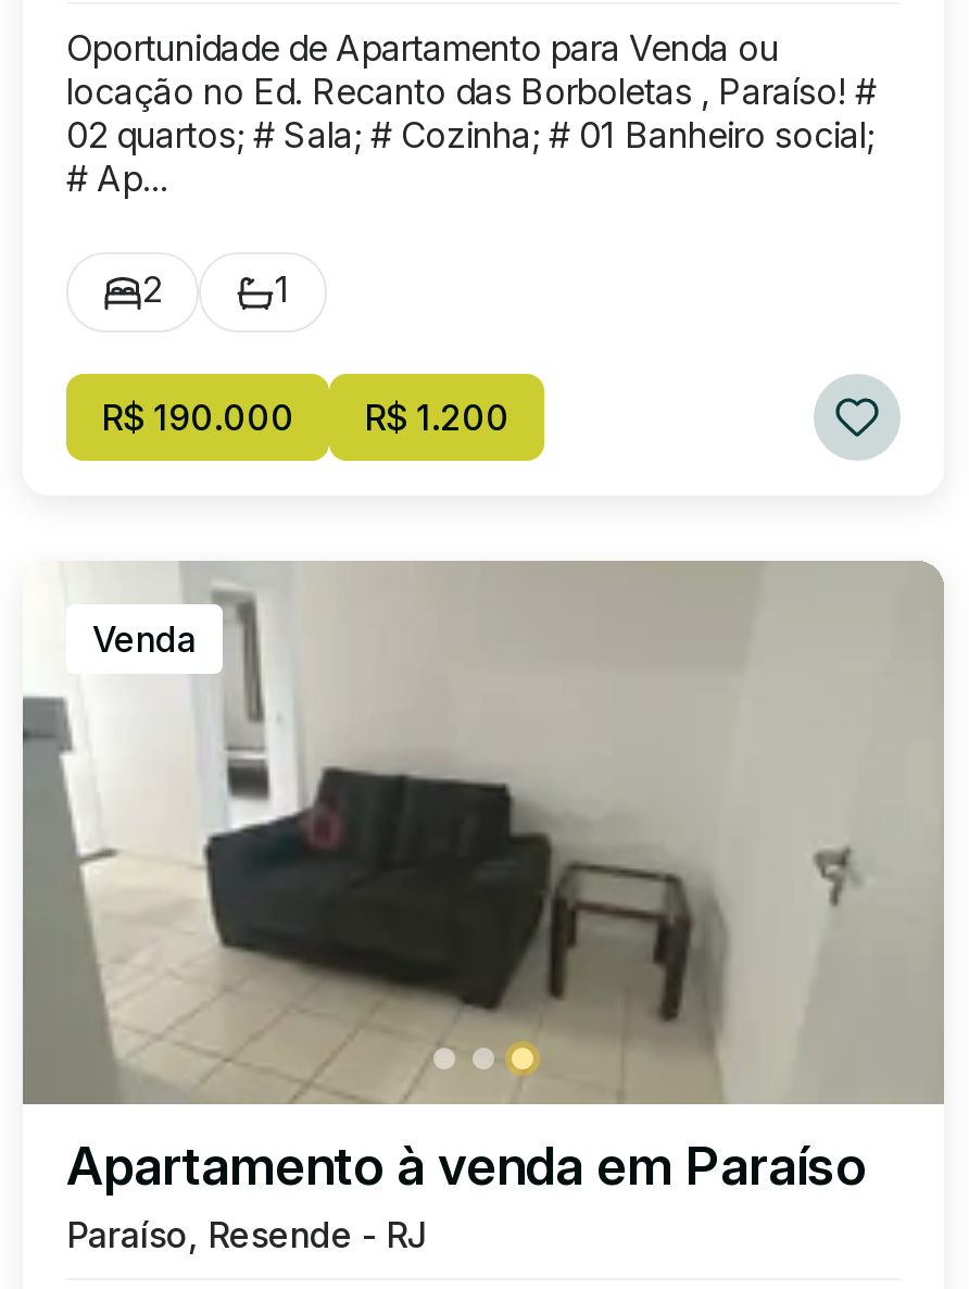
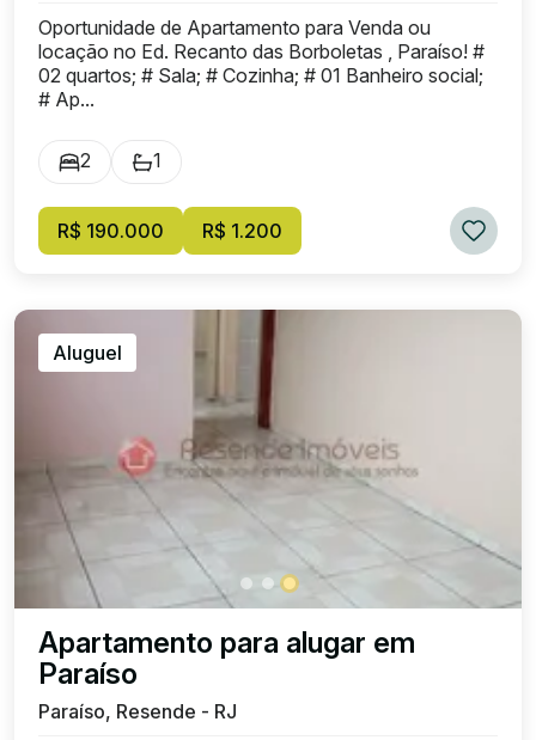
[23,561,942,1102] [image] | Venda -> [13,310,519,608] [image] | Aluguel
[66,1134,866,1197] Apartamento à venda em Paraíso -> [38,625,415,691] Apartamento para alugar em | Paraíso

